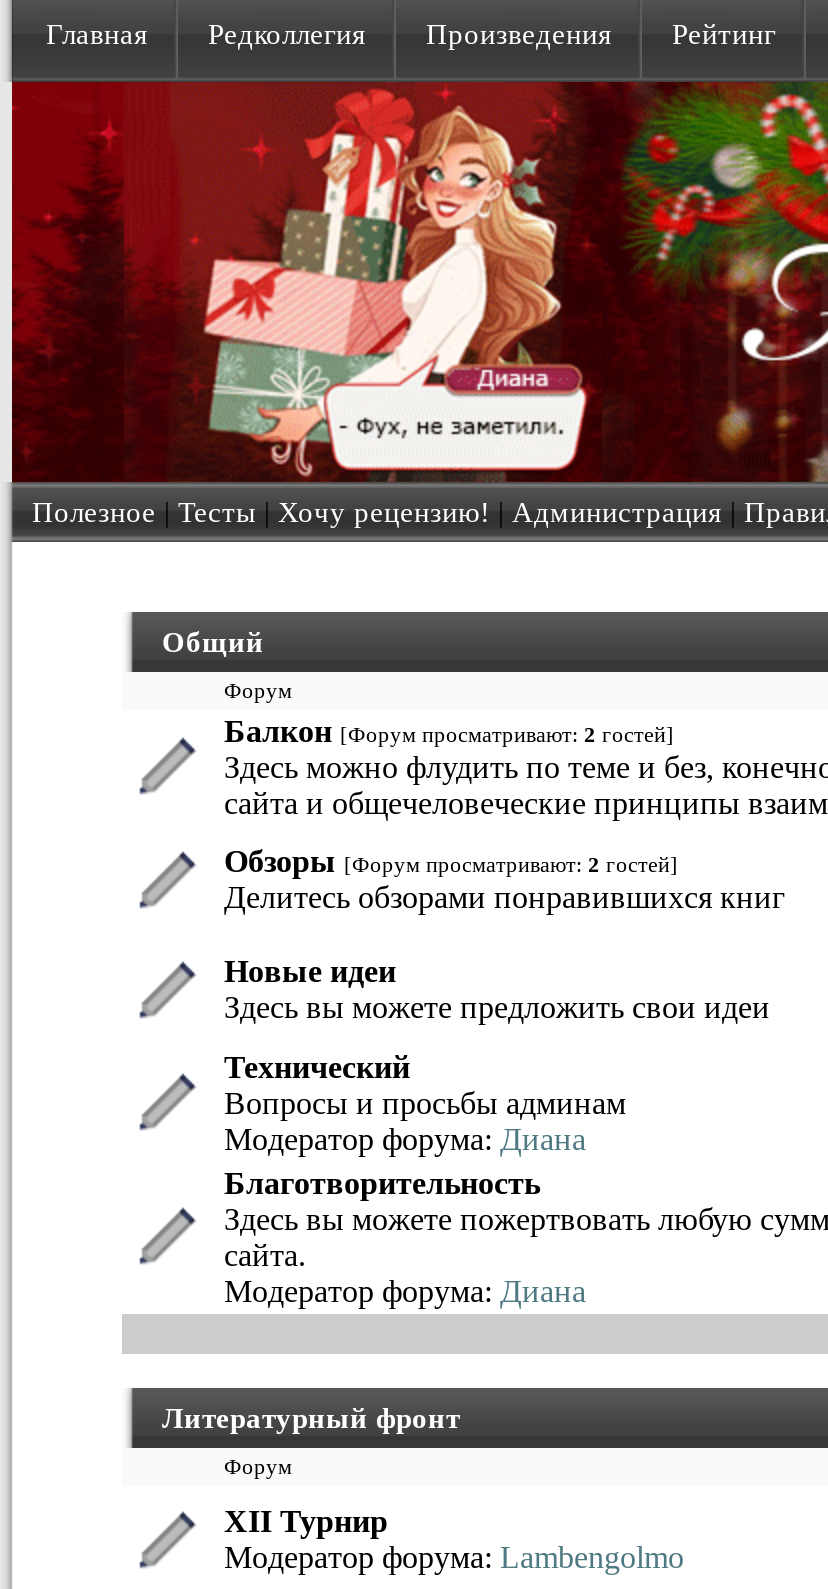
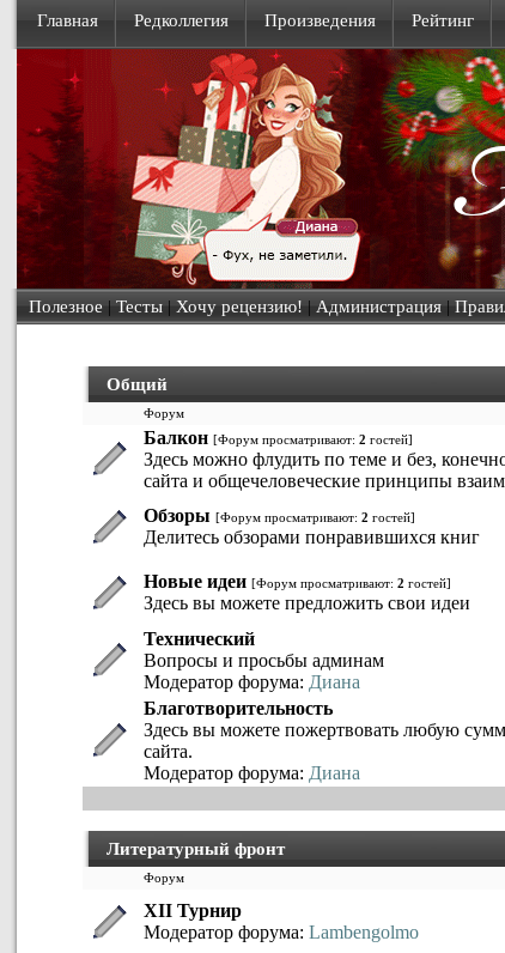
[224,954,396,988] Новые идеи -> [144,571,451,591] Новые идеи [Форум просматривают: 2 гостей]

